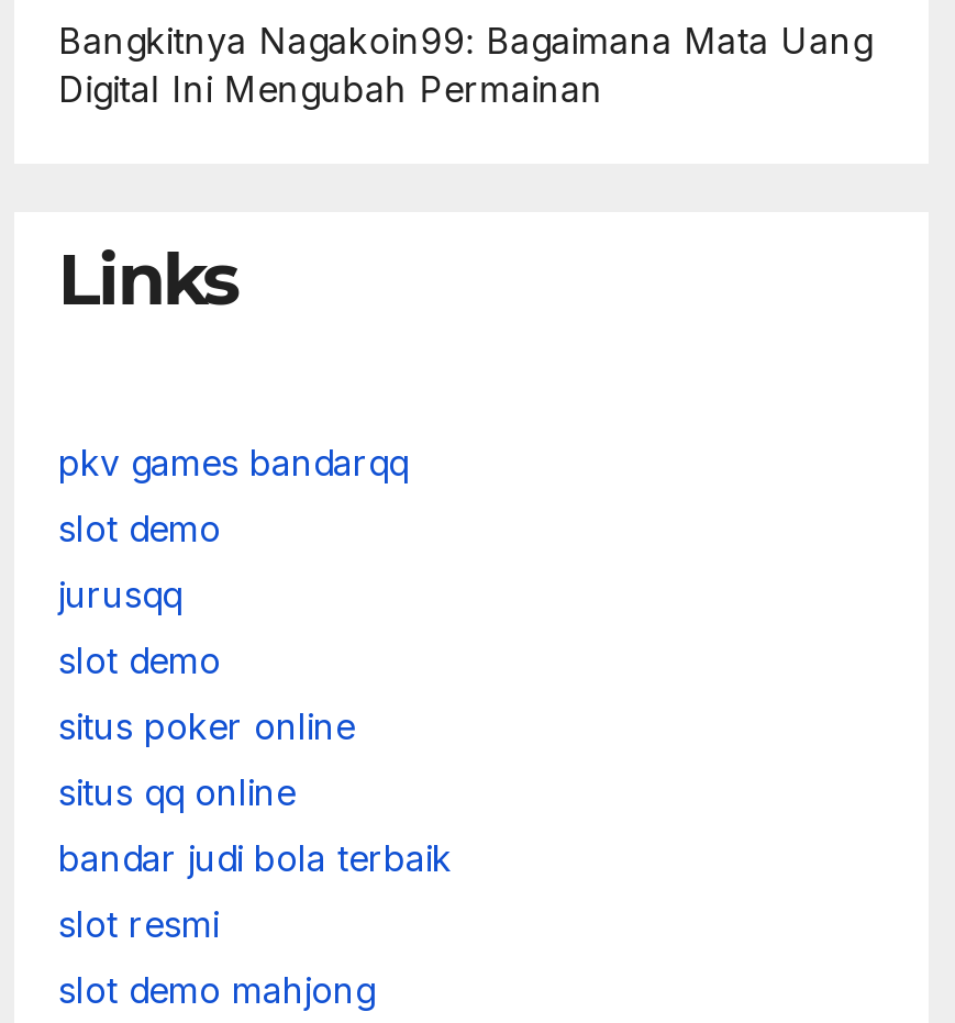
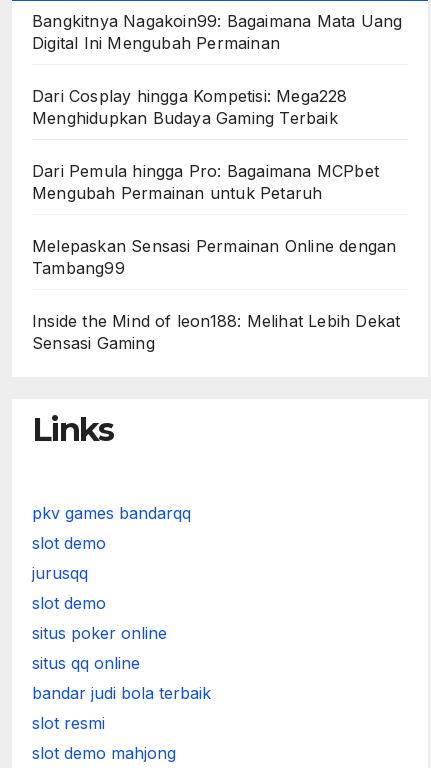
none -> [32,86,400,353] Dari Cosplay hingga Kompetisi: Mega228 | Menghidupkan Budaya Gaming Terbaik | Dari Pemula hingga Pro: Bagaimana MCPbet | Mengubah Permainan untuk Petaruh | Melepaskan Sensasi Permainan Online dengan | Tambang99 | Inside the Mind of leon188: Melihat Lebih Dekat | Sensasi Gaming

